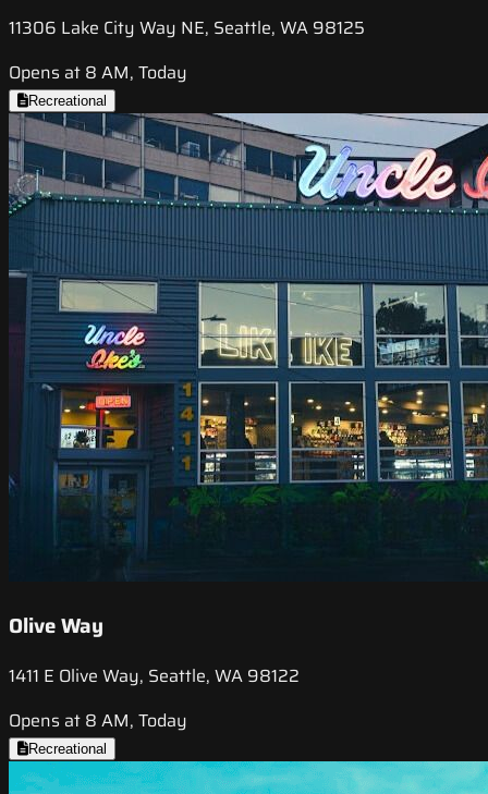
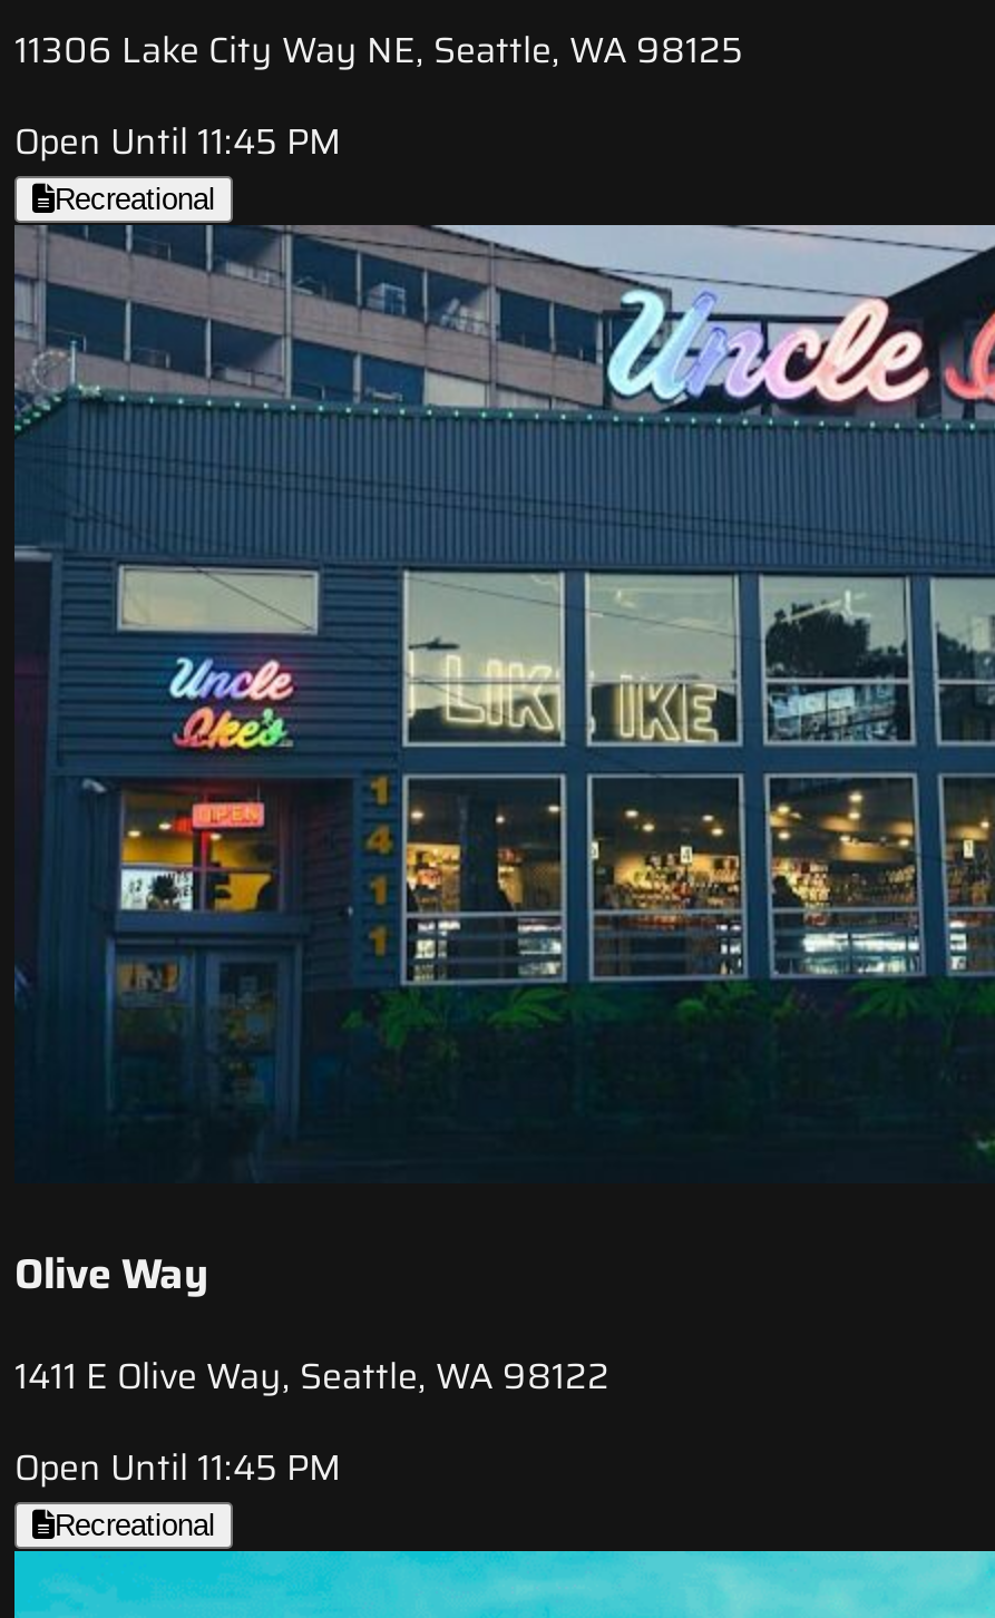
[9,59,187,86] Opens at 8 AM, Today -> [14,115,342,170] Open Until 11:45 PM
[9,707,187,734] Opens at 8 AM, Today -> [14,1439,342,1495] Open Until 11:45 PM

